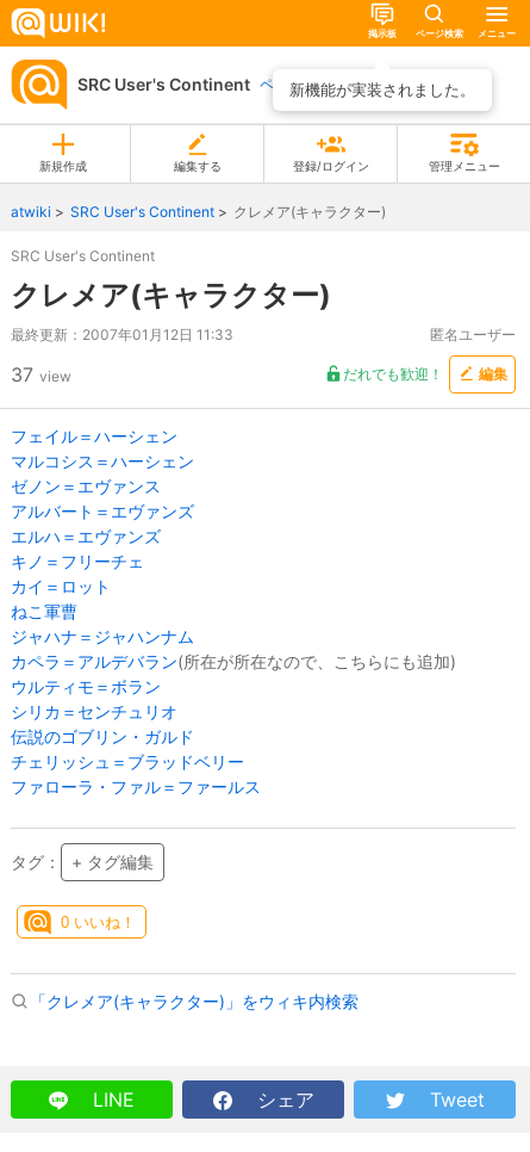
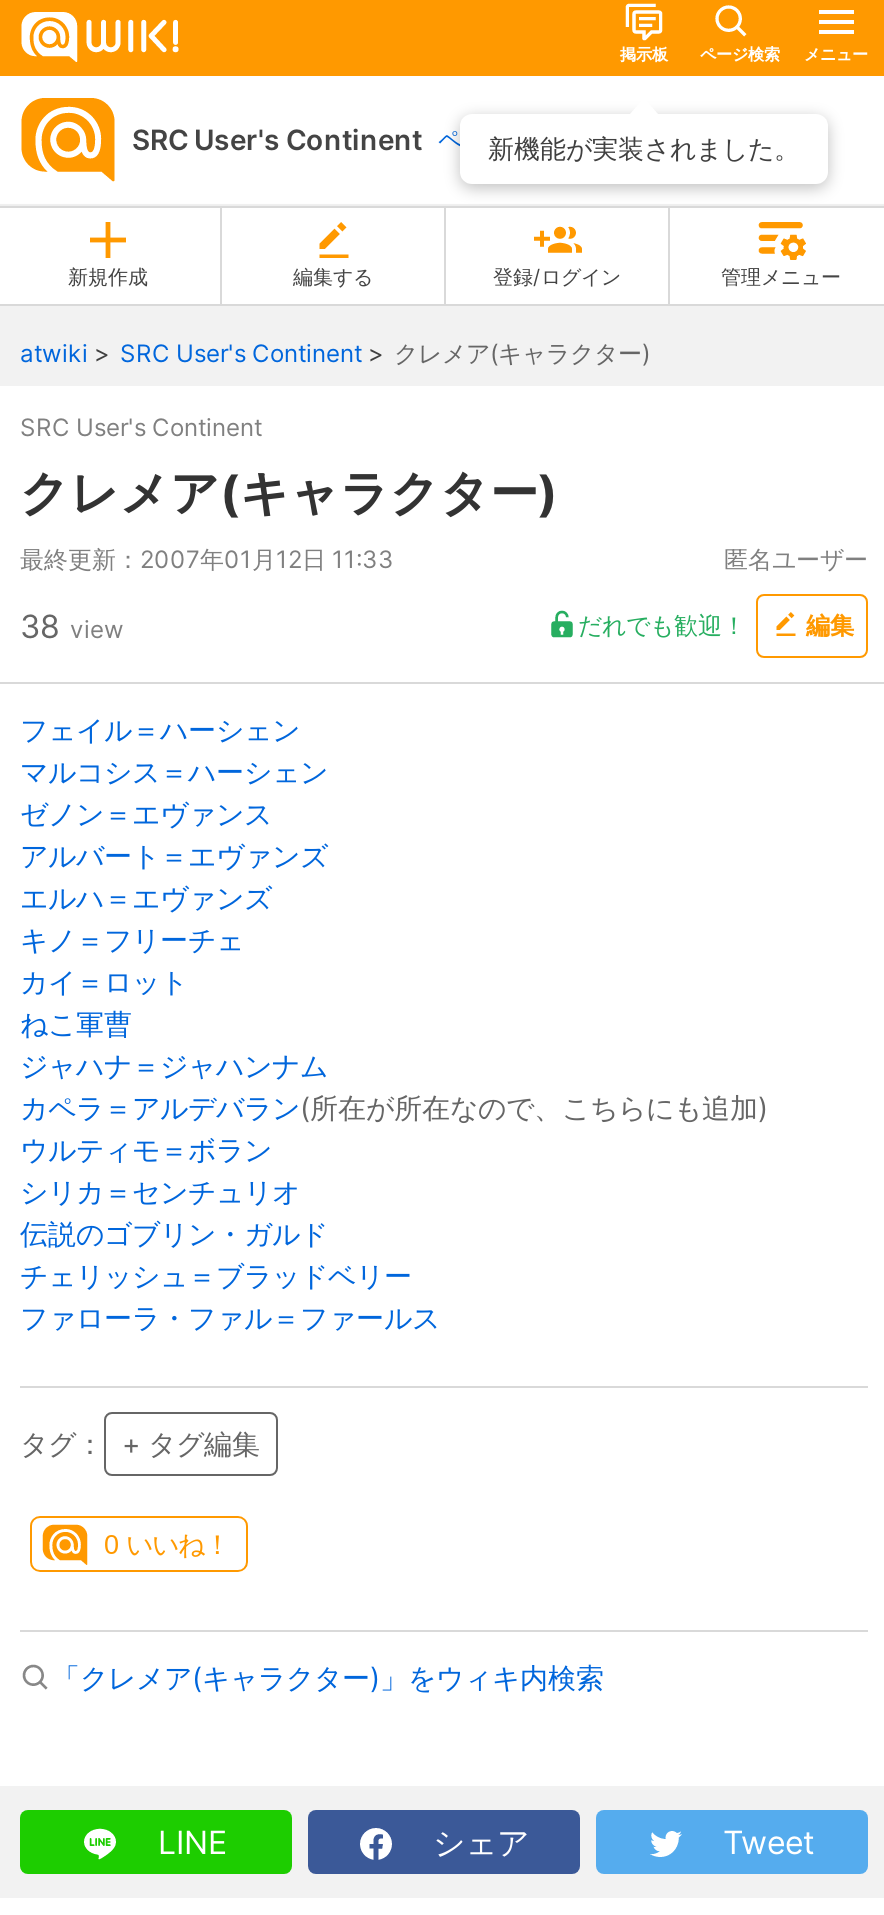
[11,363,71,386] 37 view -> [20,606,124,646] 38 view

